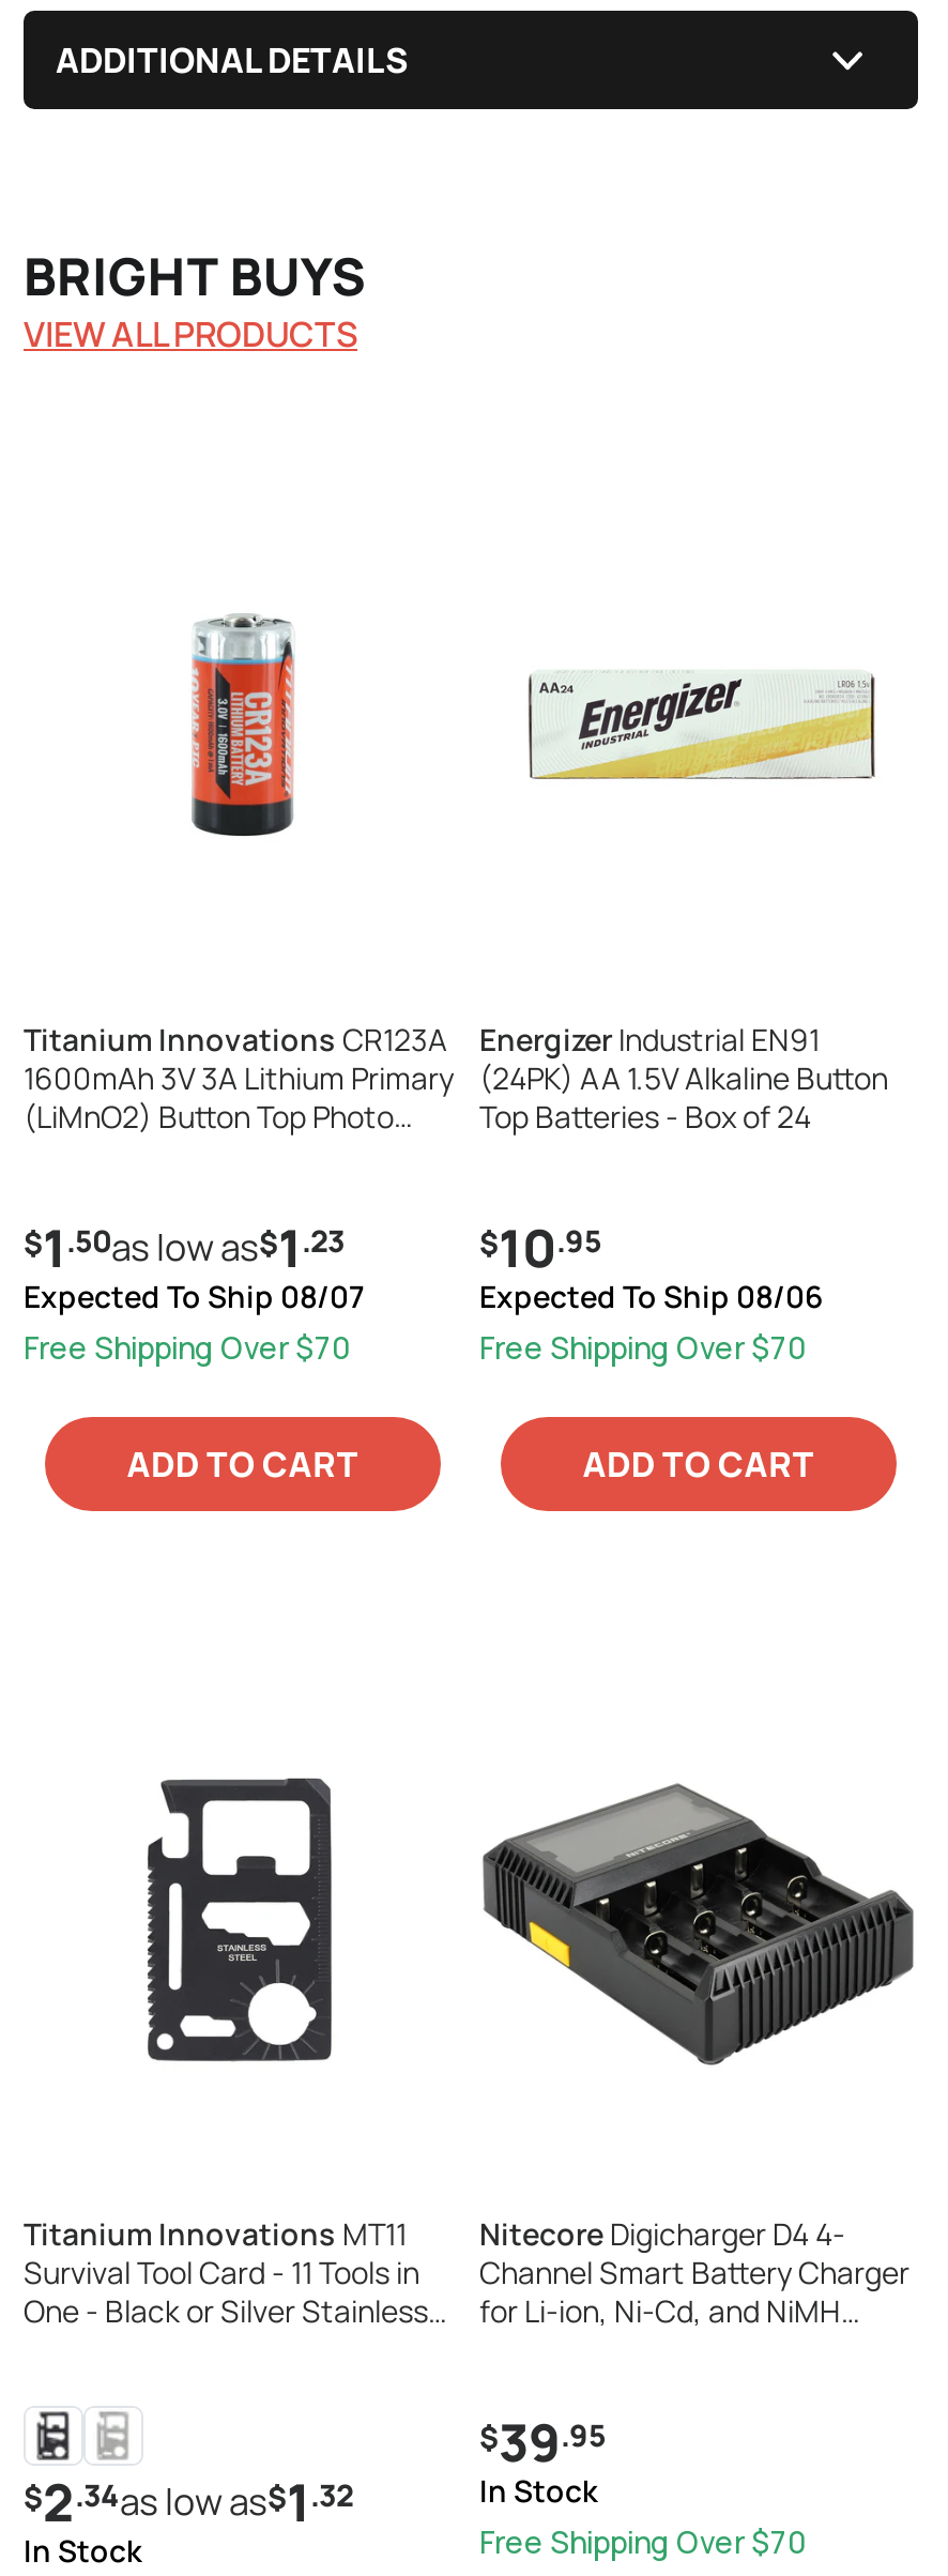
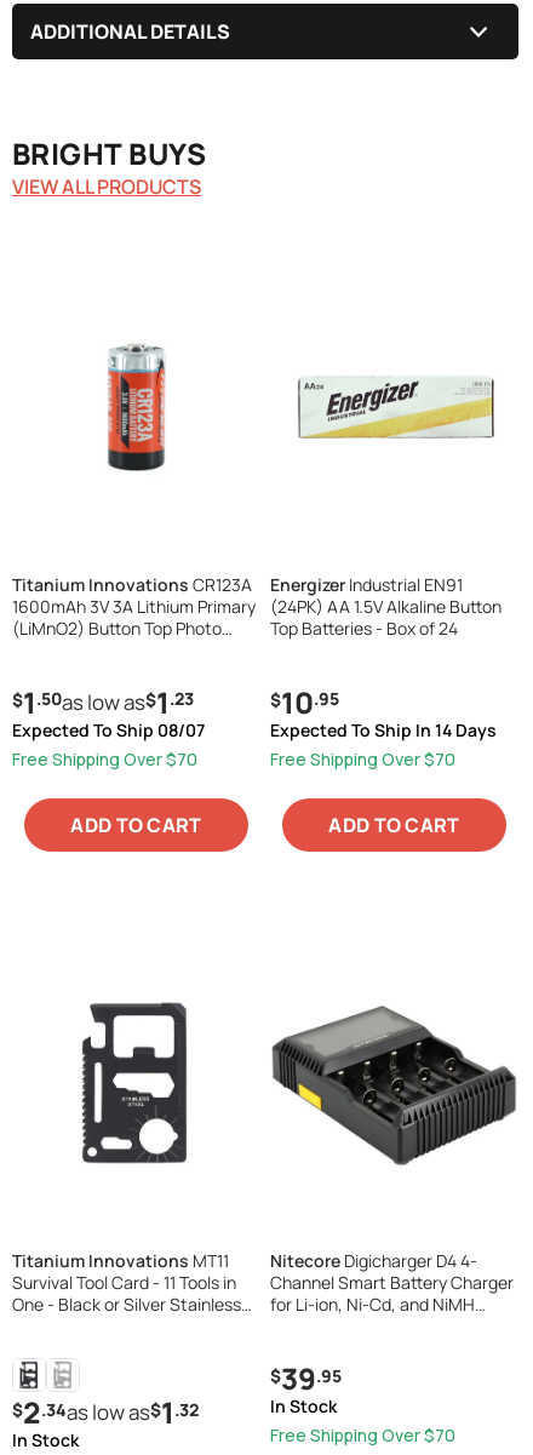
[479,1275,824,1315] Expected To Ship 08/06 -> [270,718,497,741] Expected To Ship In 14 Days

